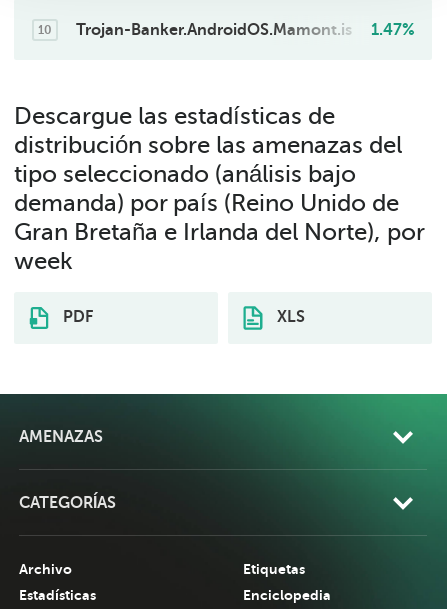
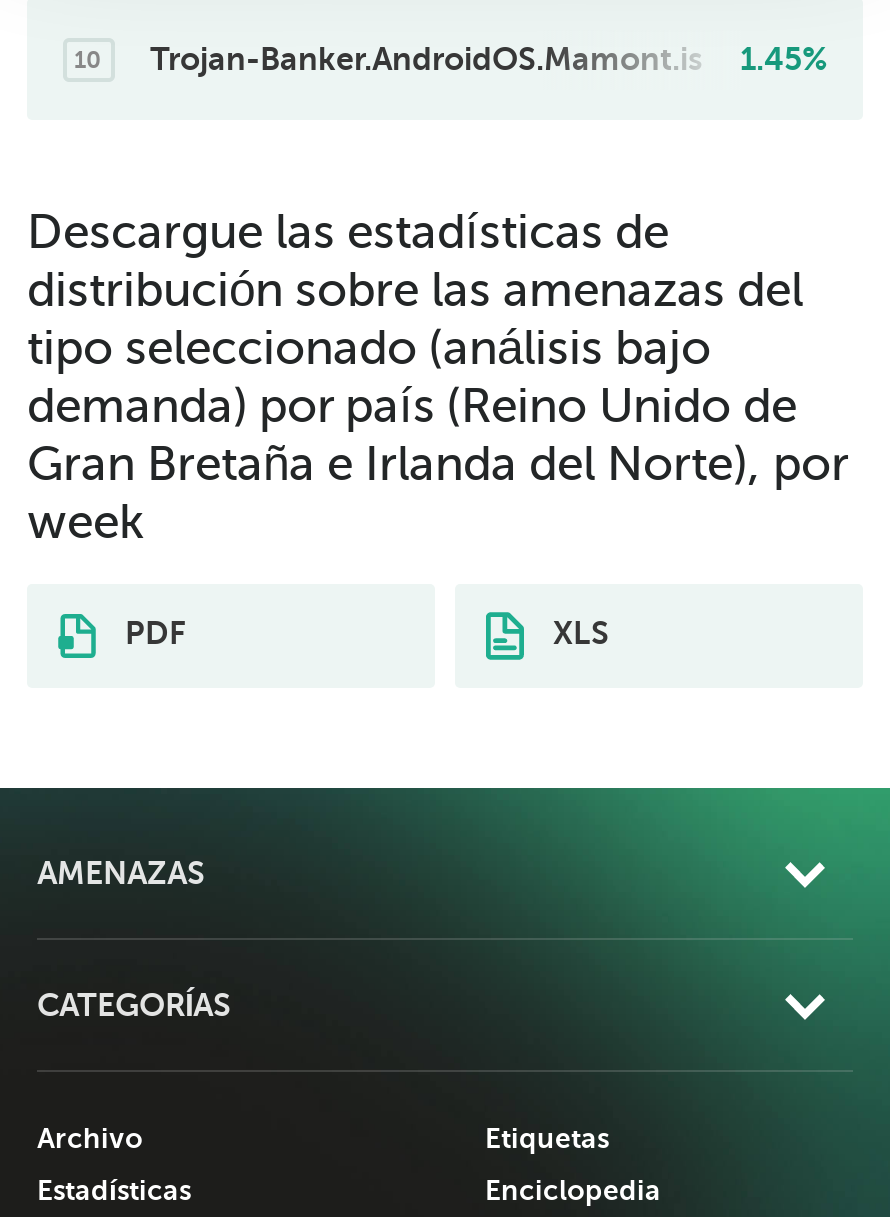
[370,20,414,38] 1.47% -> [740,41,828,77] 1.45%

